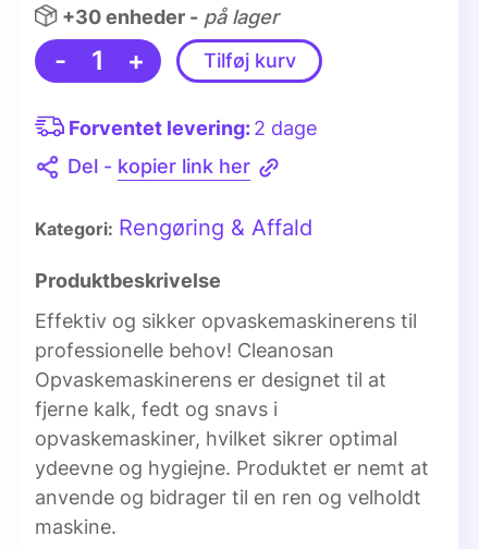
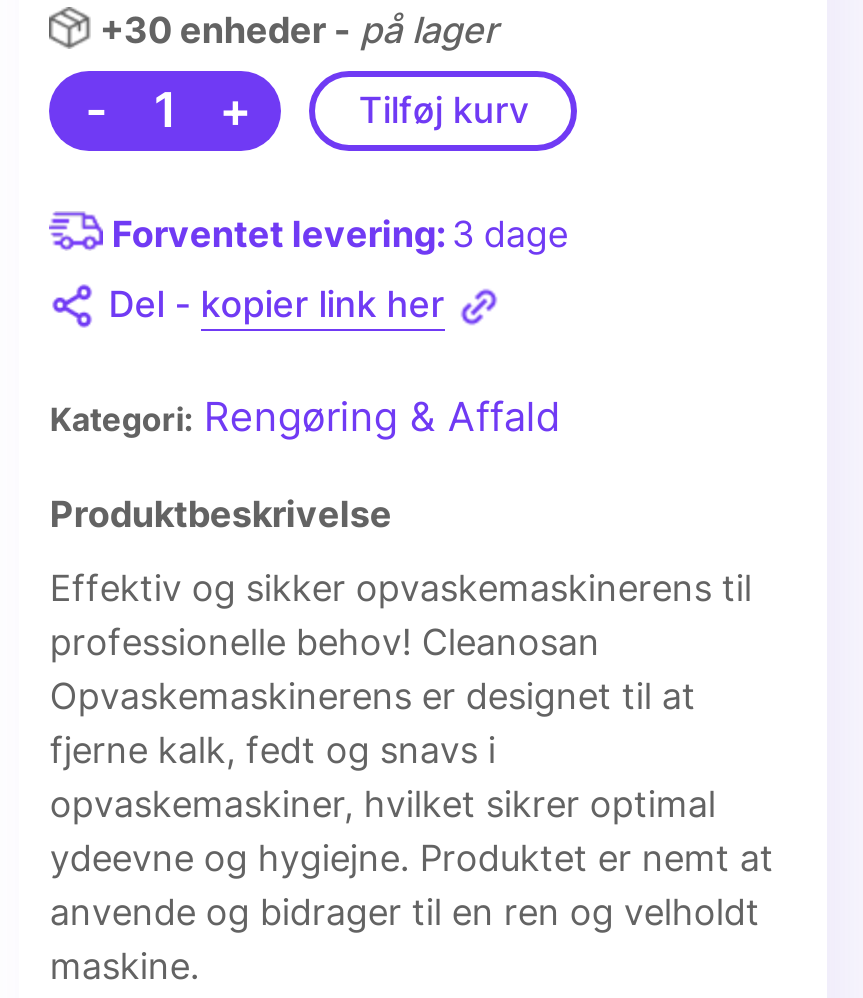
[69,117,317,139] Forventet levering: 2 dage -> [112,213,568,255] Forventet levering: 3 dage

